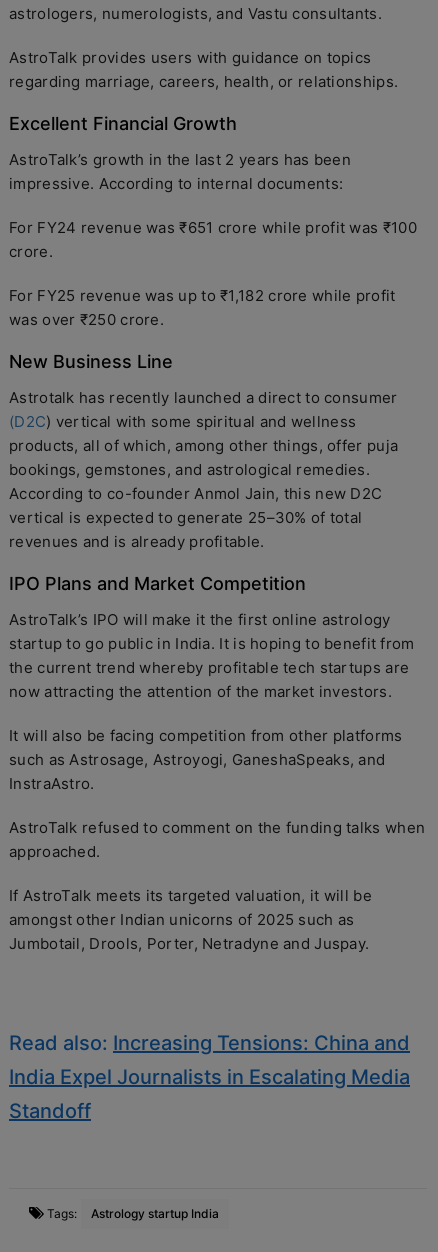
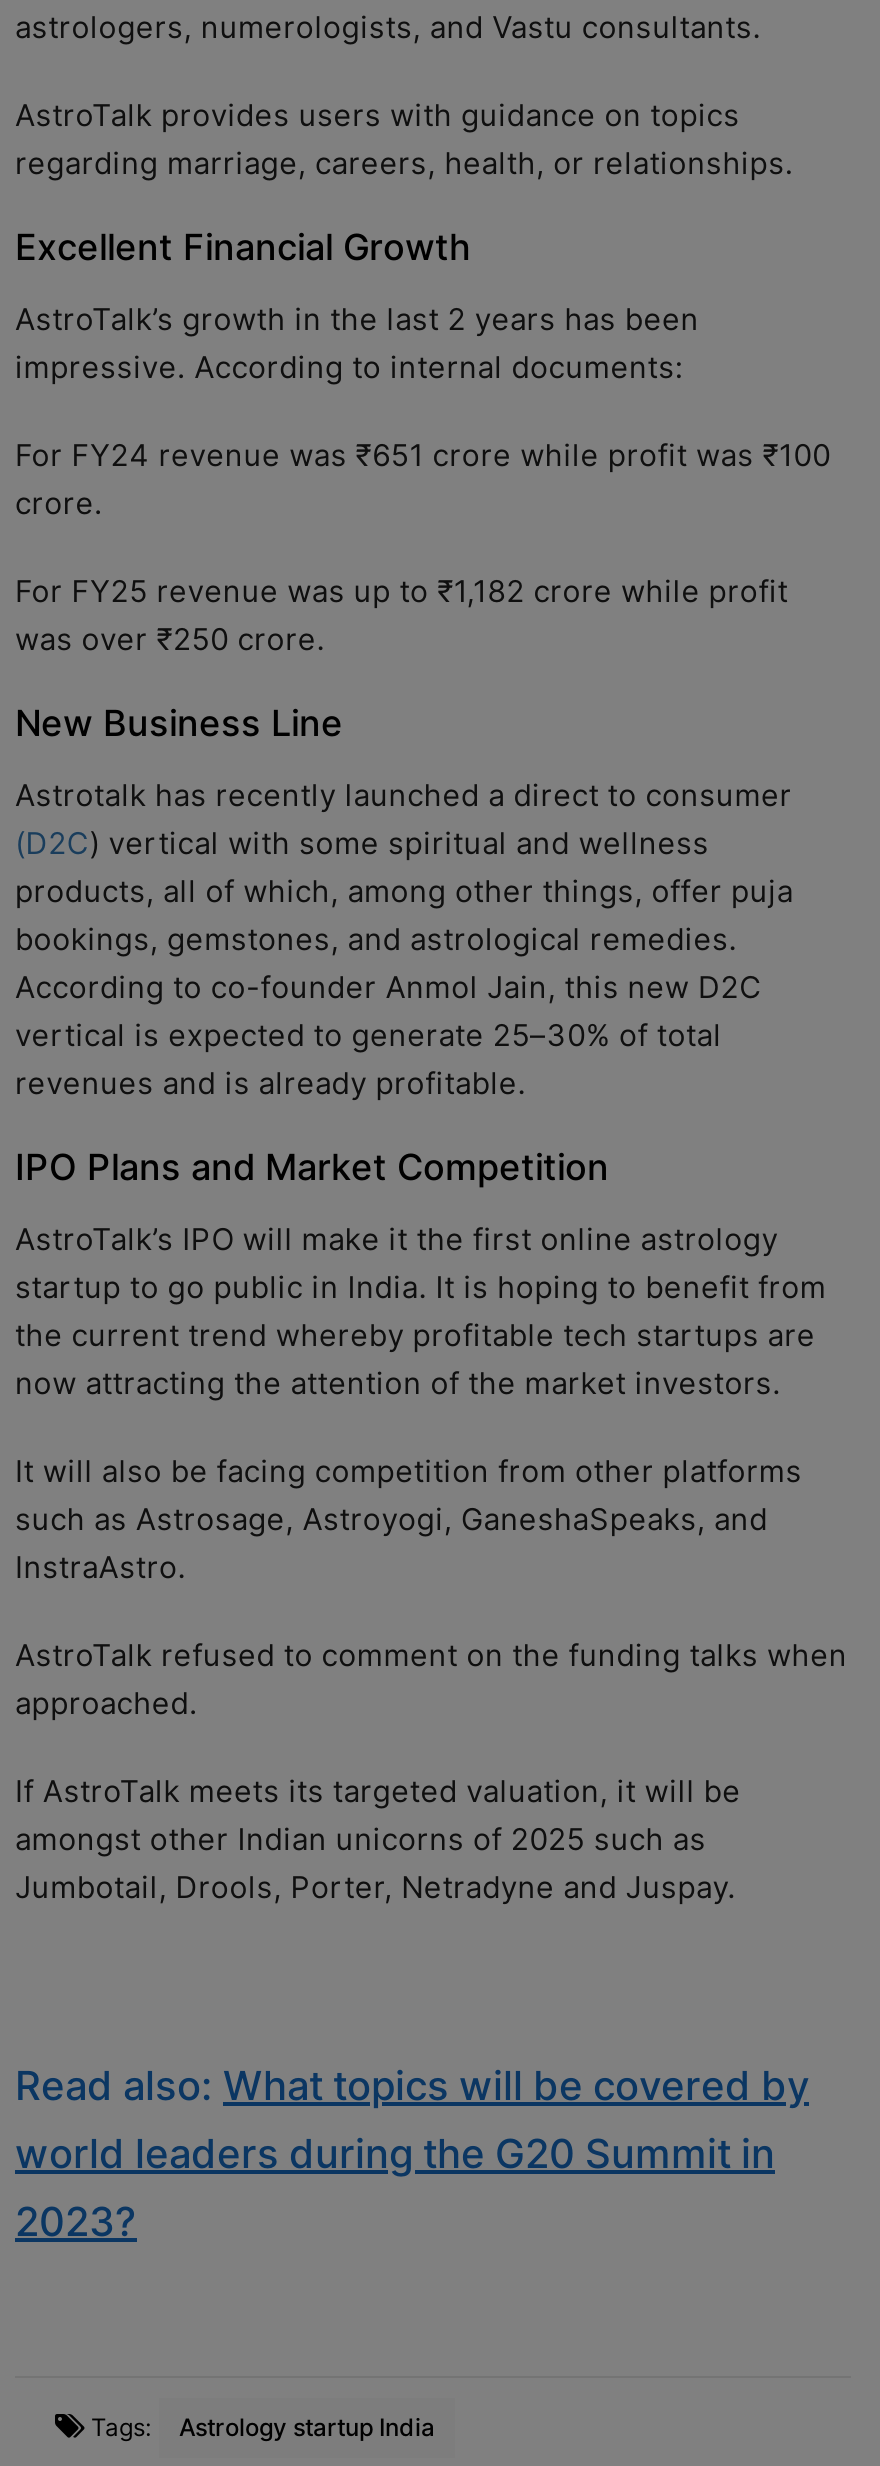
[9,1031,410,1123] Read also: Increasing Tensions: China and | India Expel Journalists in Escalating Media | Standoff -> [15,2062,809,2246] Read also: What topics will be covered by | world leaders during the G20 Summit in | 2023?

